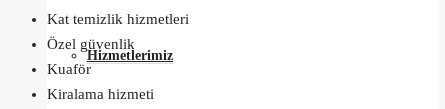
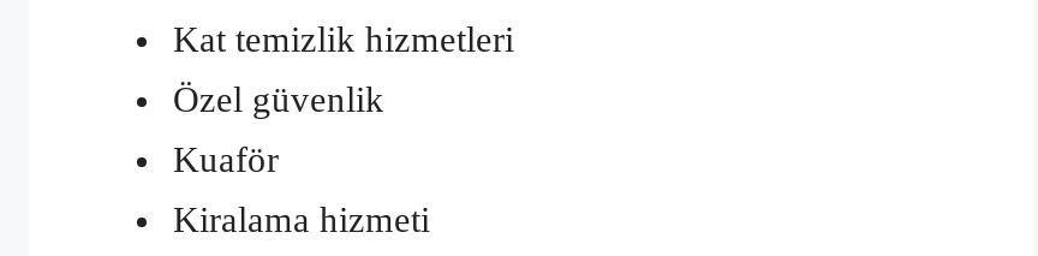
[87,48,173,63] Hizmetlerimiz -> none

